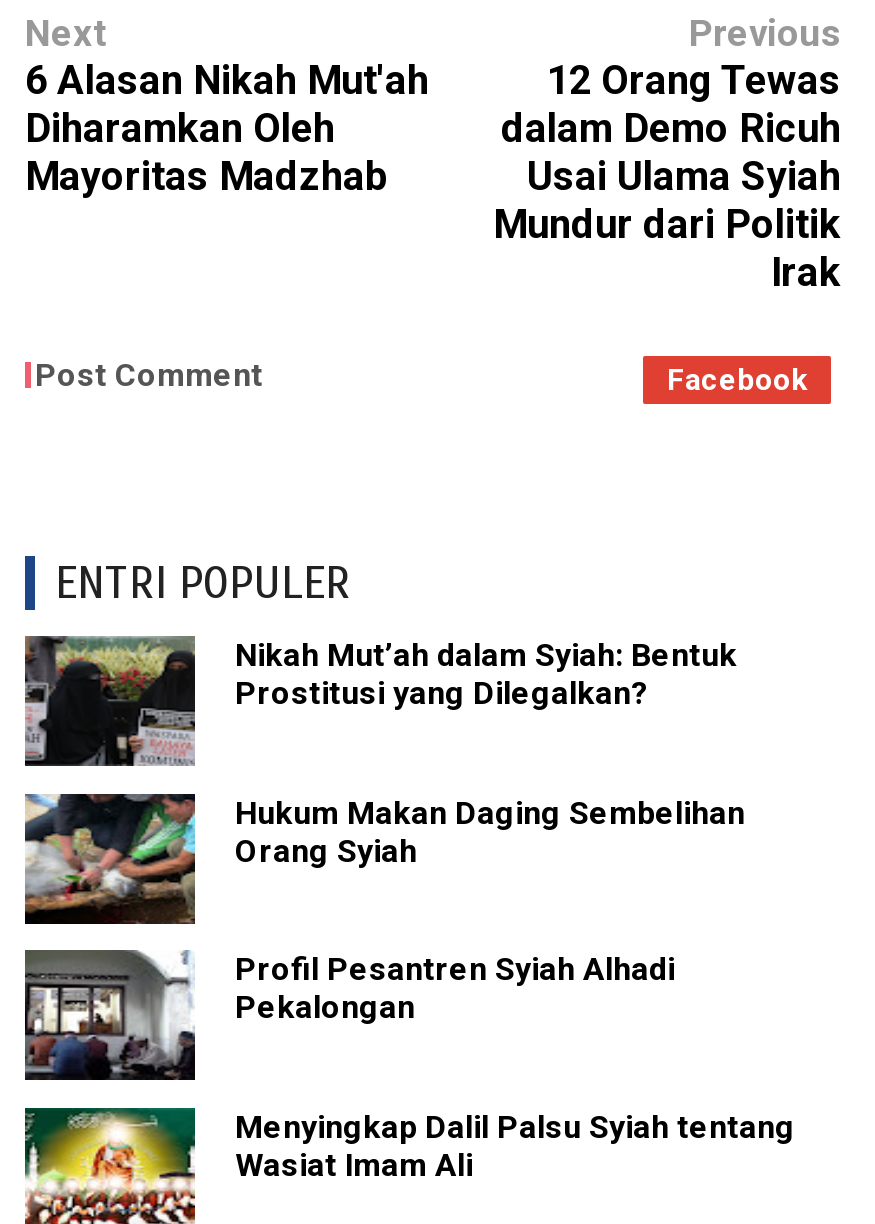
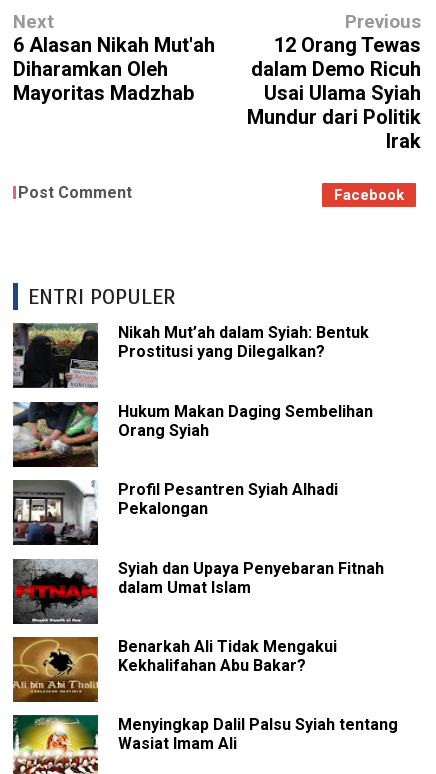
none -> [12,636,98,702] [image]
none -> [13,559,384,675] [image] | Syiah dan Upaya Penyebaran Fitnah | dalam Umat Islam | Benarkah Ali Tidak Mengakui | Kekhalifahan Abu Bakar?

